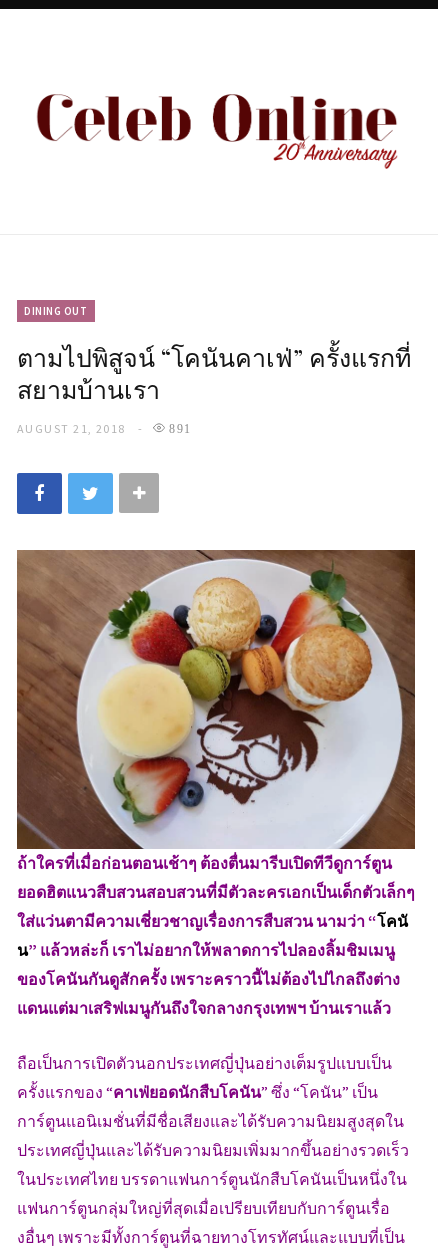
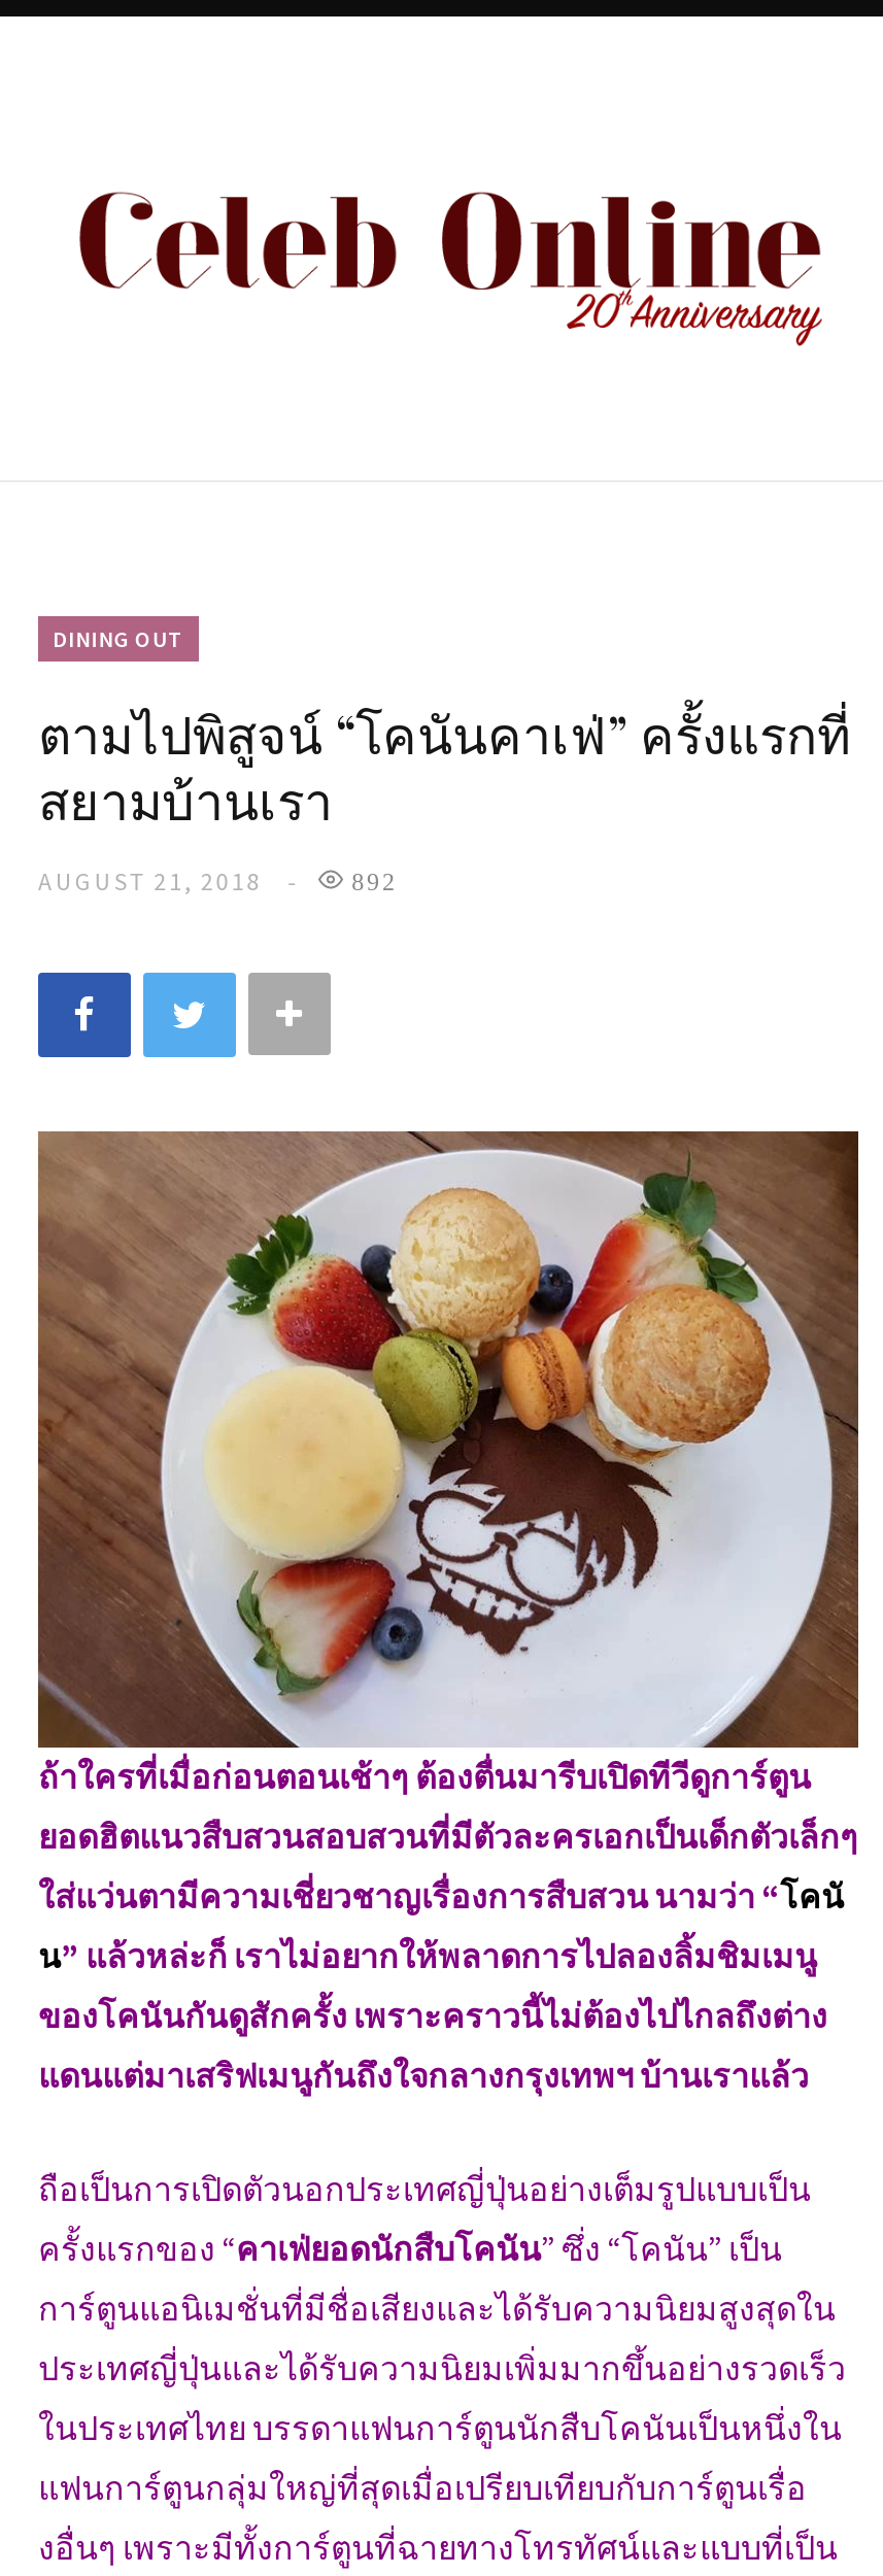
[169,421,191,435] 891 -> [352,867,398,895] 892

